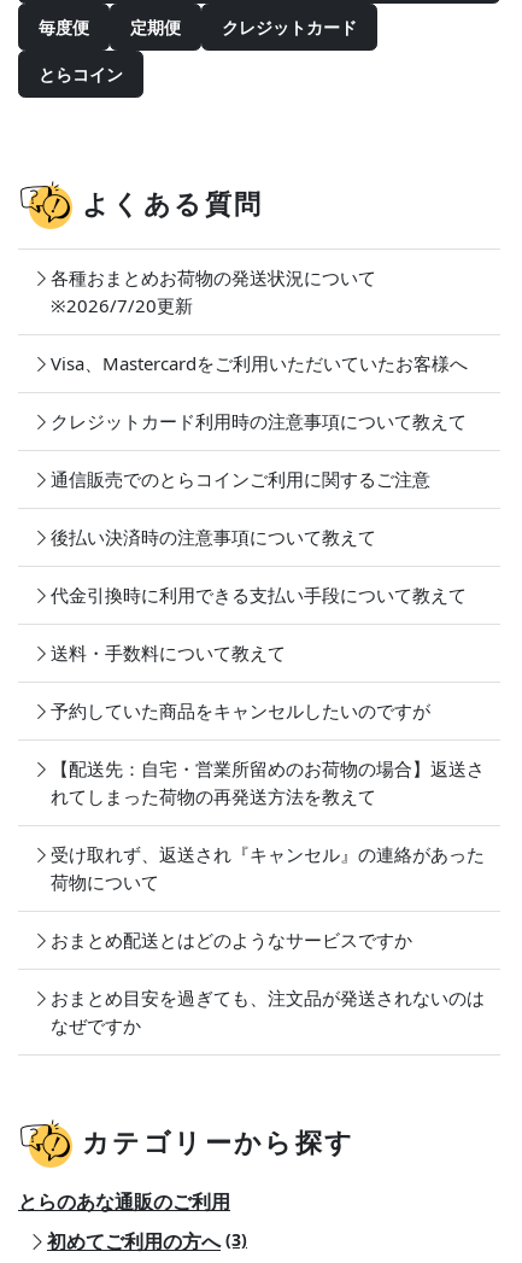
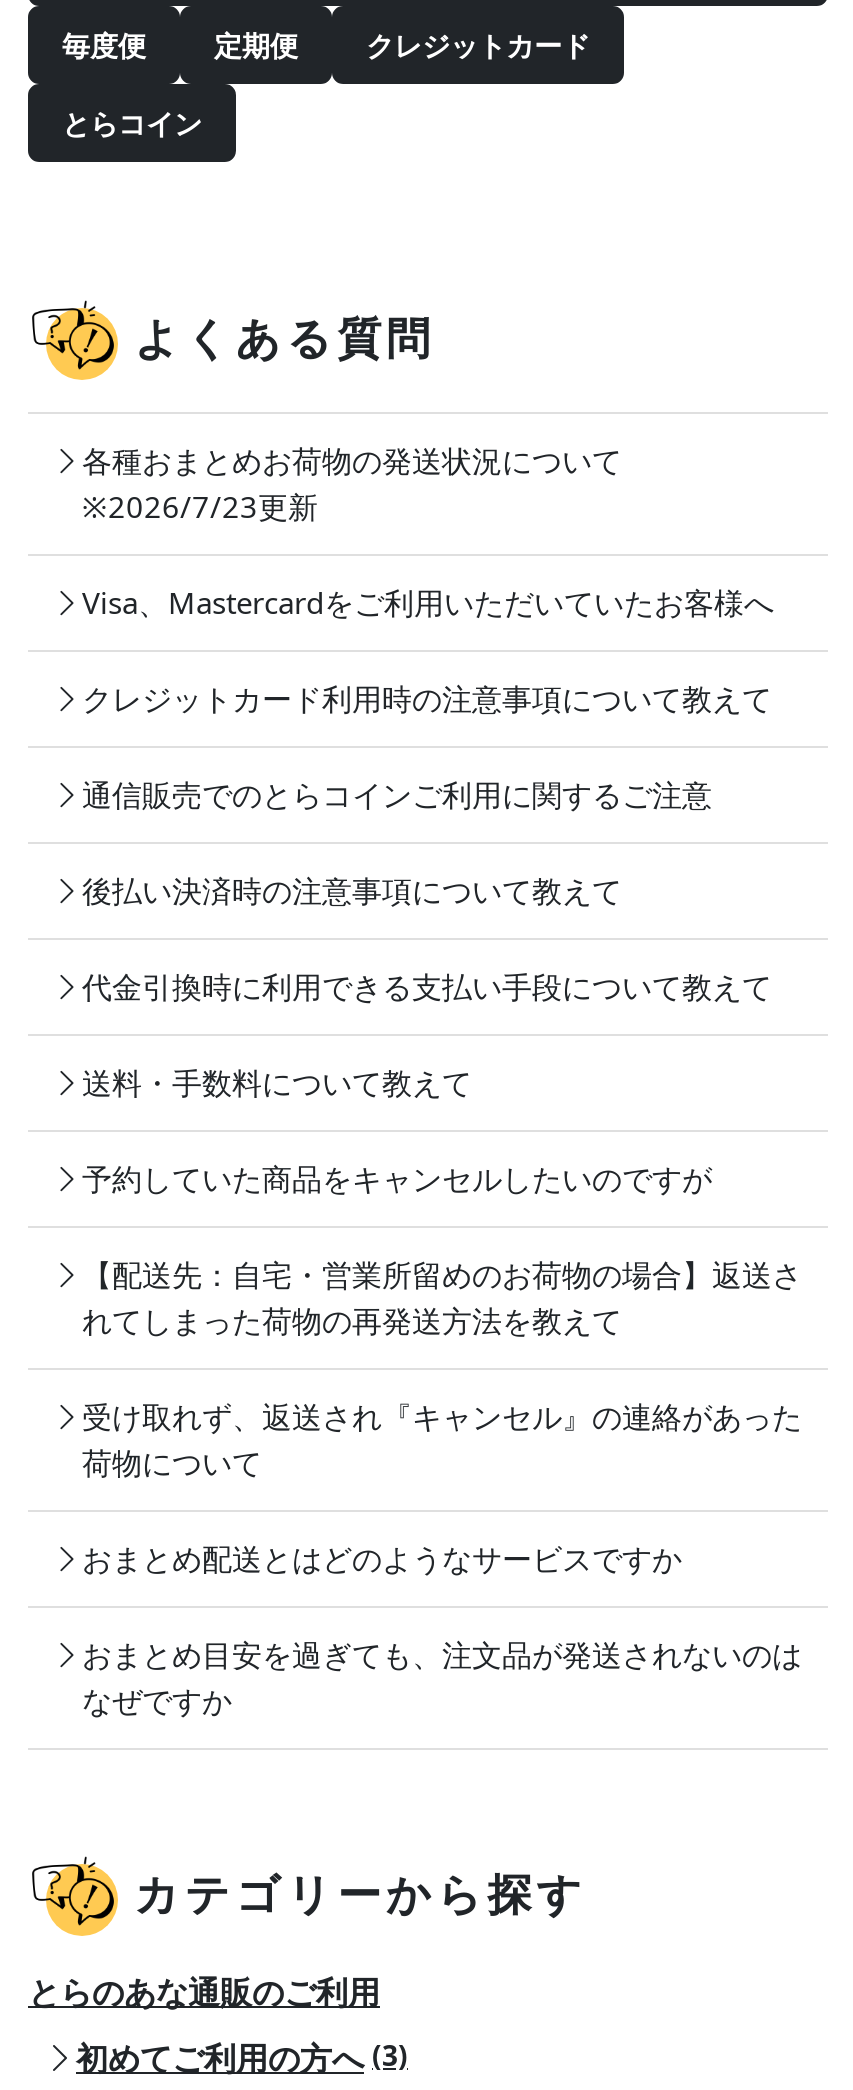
[51,293,193,317] ※2026/7/20更新 -> [82,486,318,526] ※2026/7/23更新

